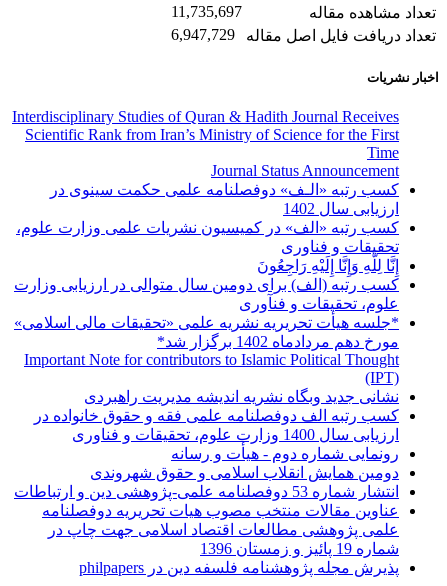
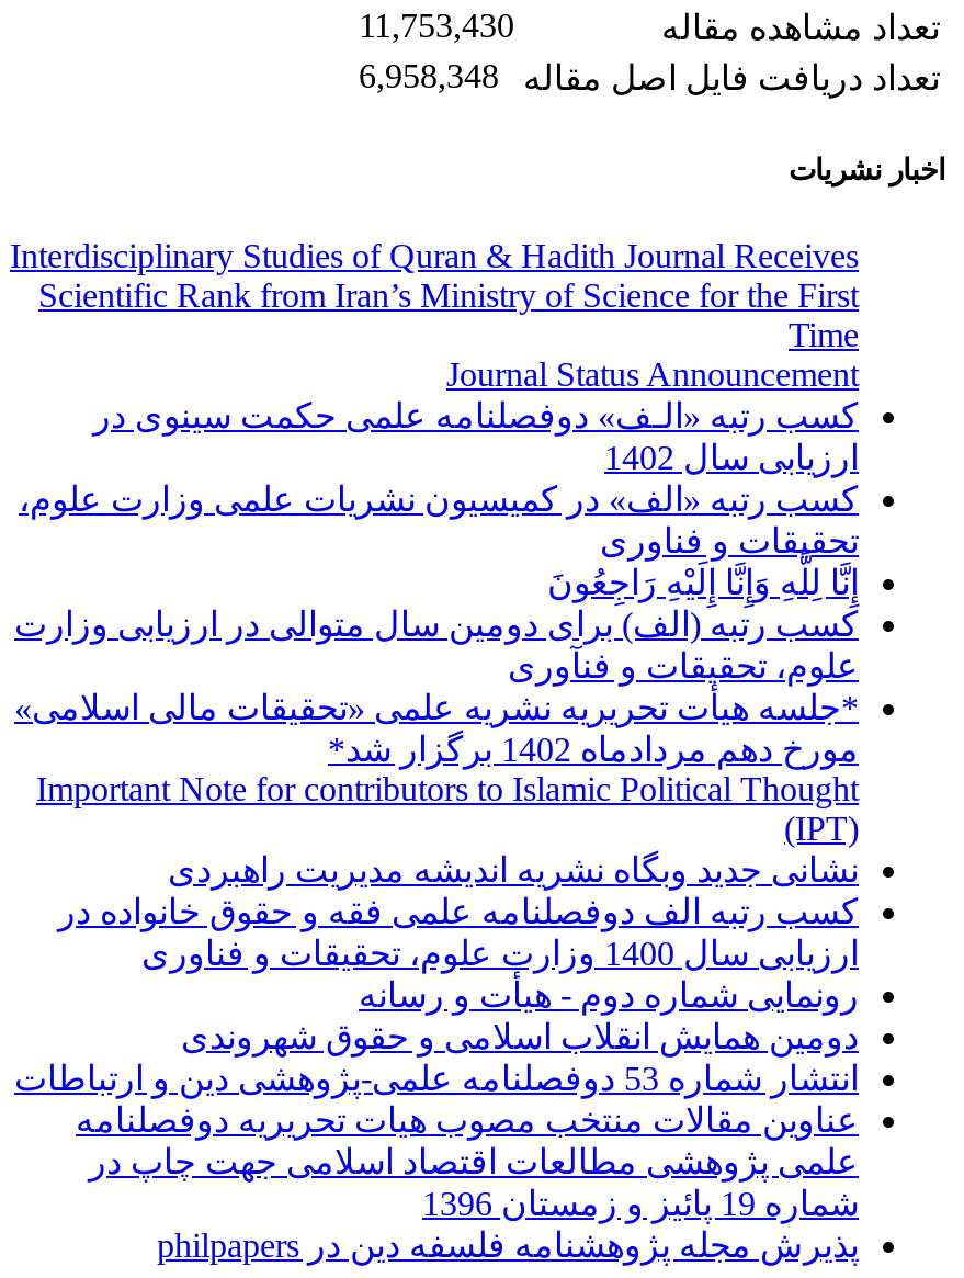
[171,3,242,20] 11,735,697 -> [359,6,514,43] 11,753,430
[171,26,436,44] تعداد دریافت فایل اصل مقاله 6,947,729 -> [359,56,940,96] تعداد دریافت فایل اصل مقاله 6,958,348

